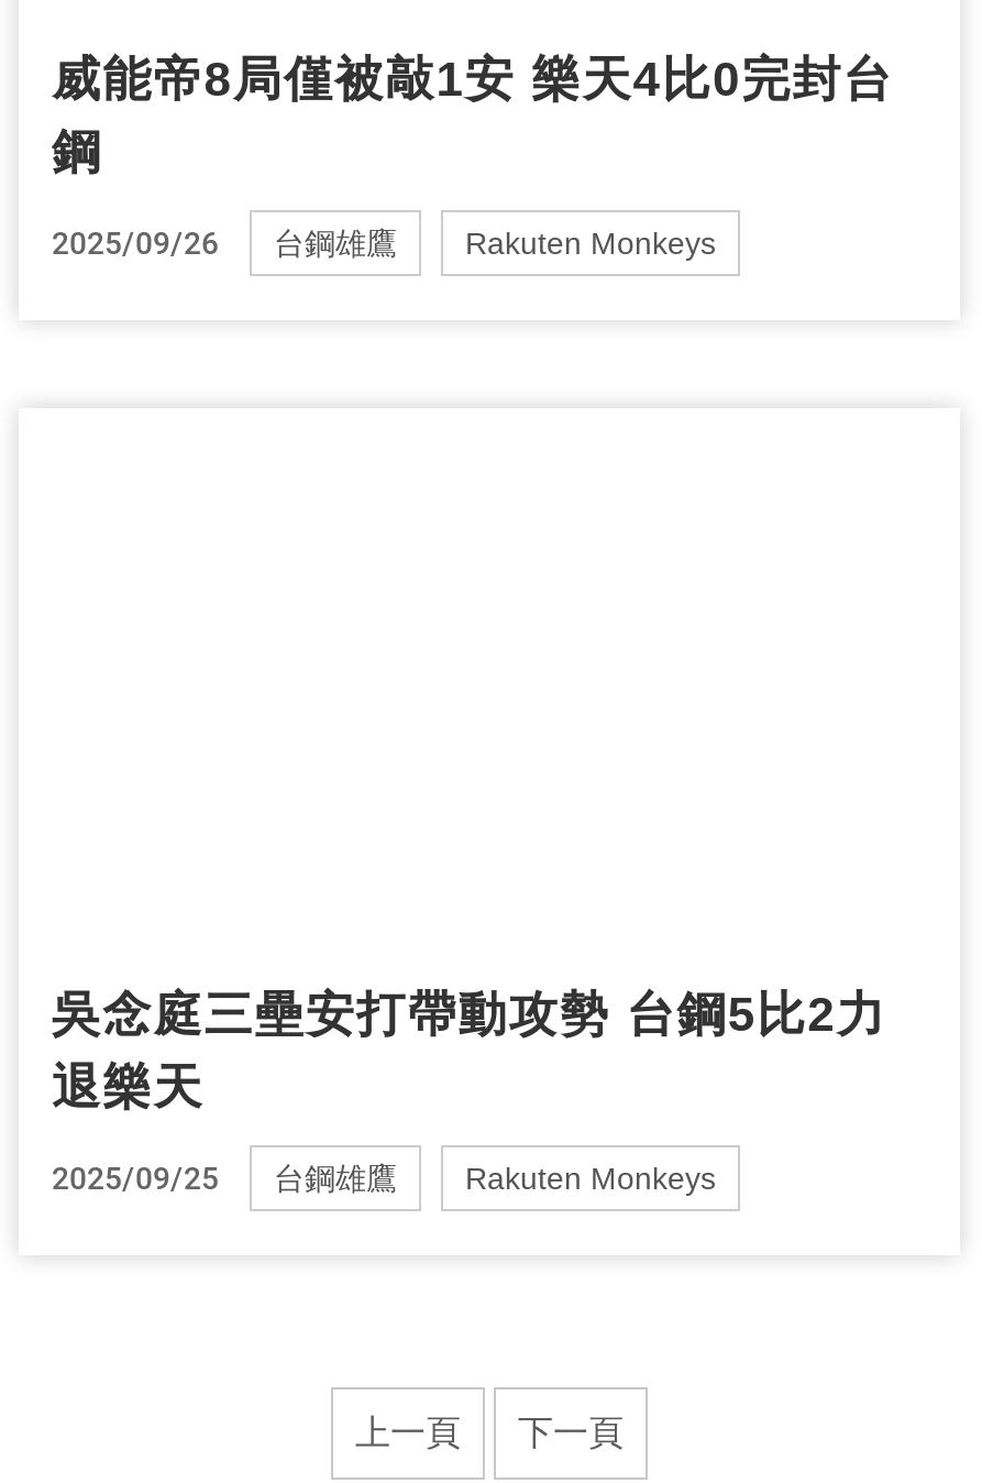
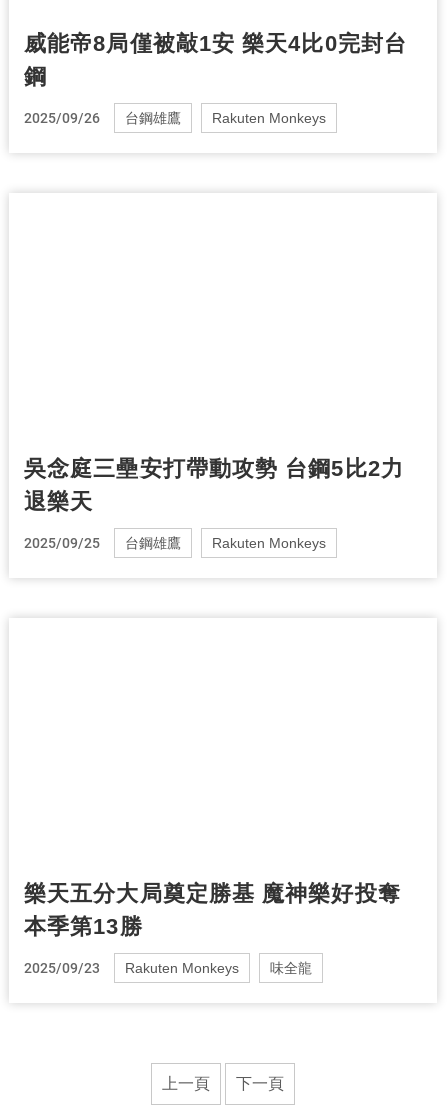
none -> [24,881,401,976] 樂天五分大局奠定勝基 魔神樂好投奪 | 本季第13勝 | 2025/09/23 | Rakuten Monkeys | 味全龍

